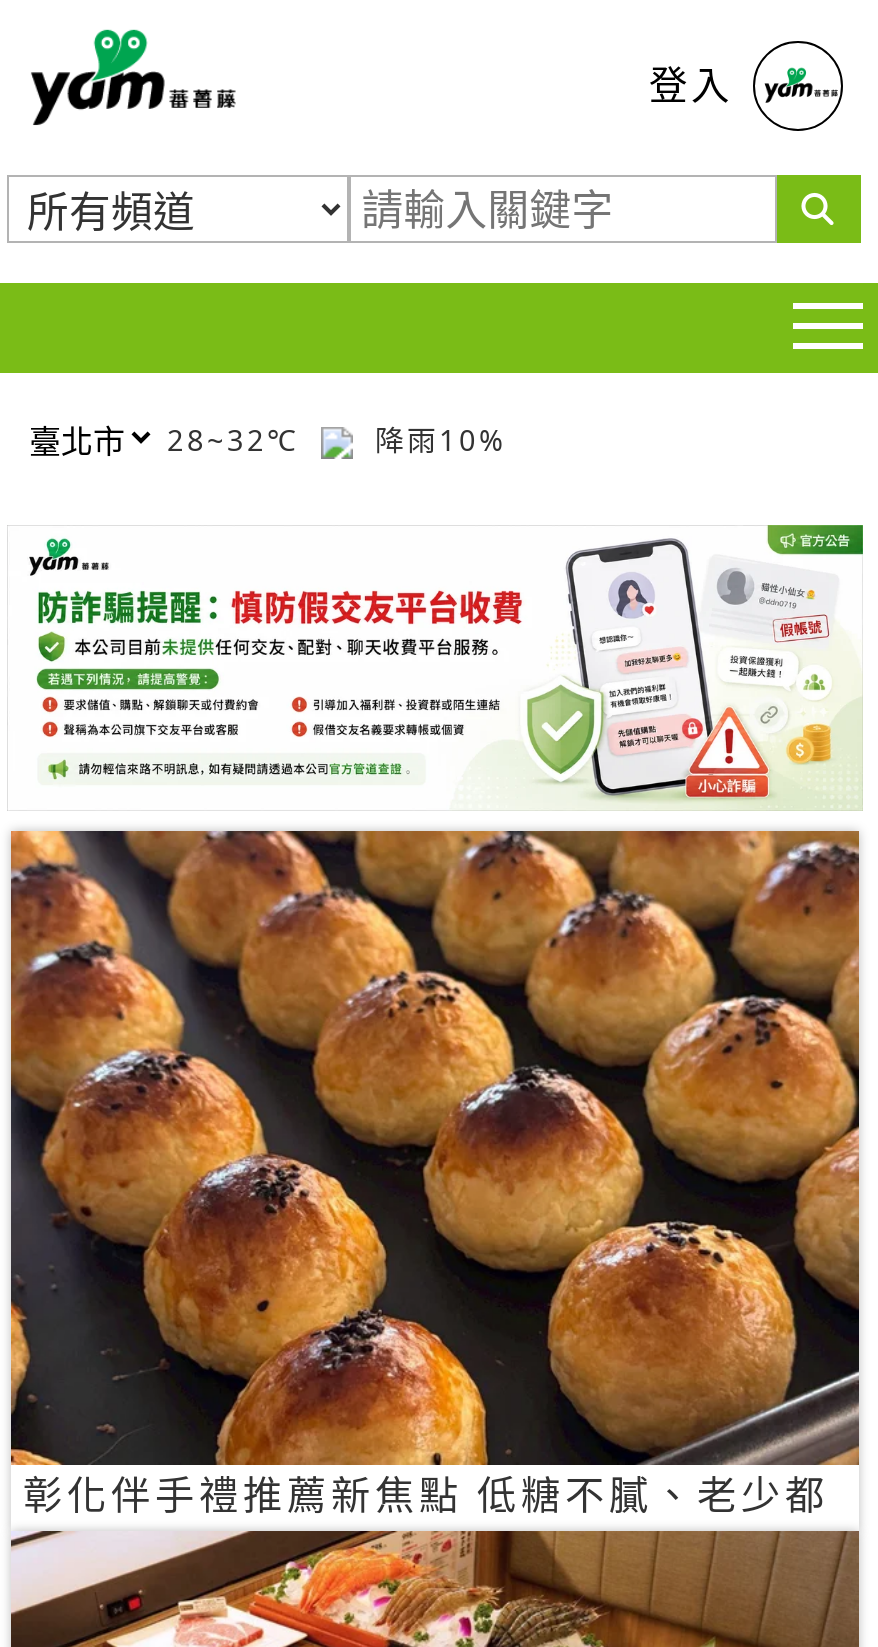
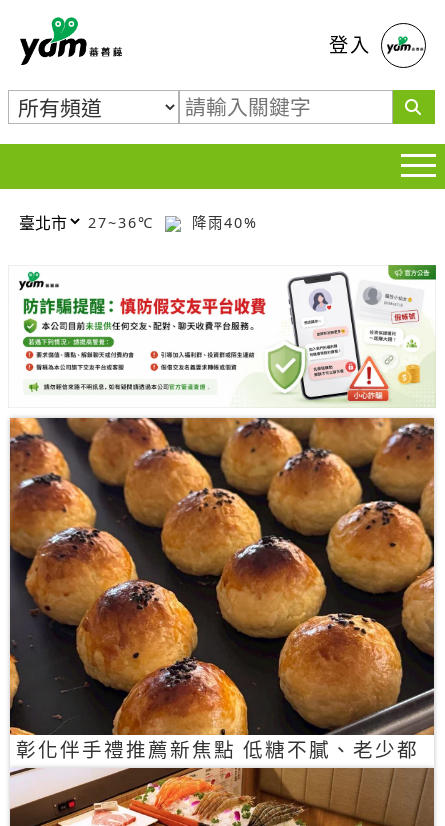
[167,420,311,458] 28~32℃ -> [88,212,160,231] 27~36℃
[363,420,507,458] 降雨10% -> [186,212,258,231] 降雨40%

